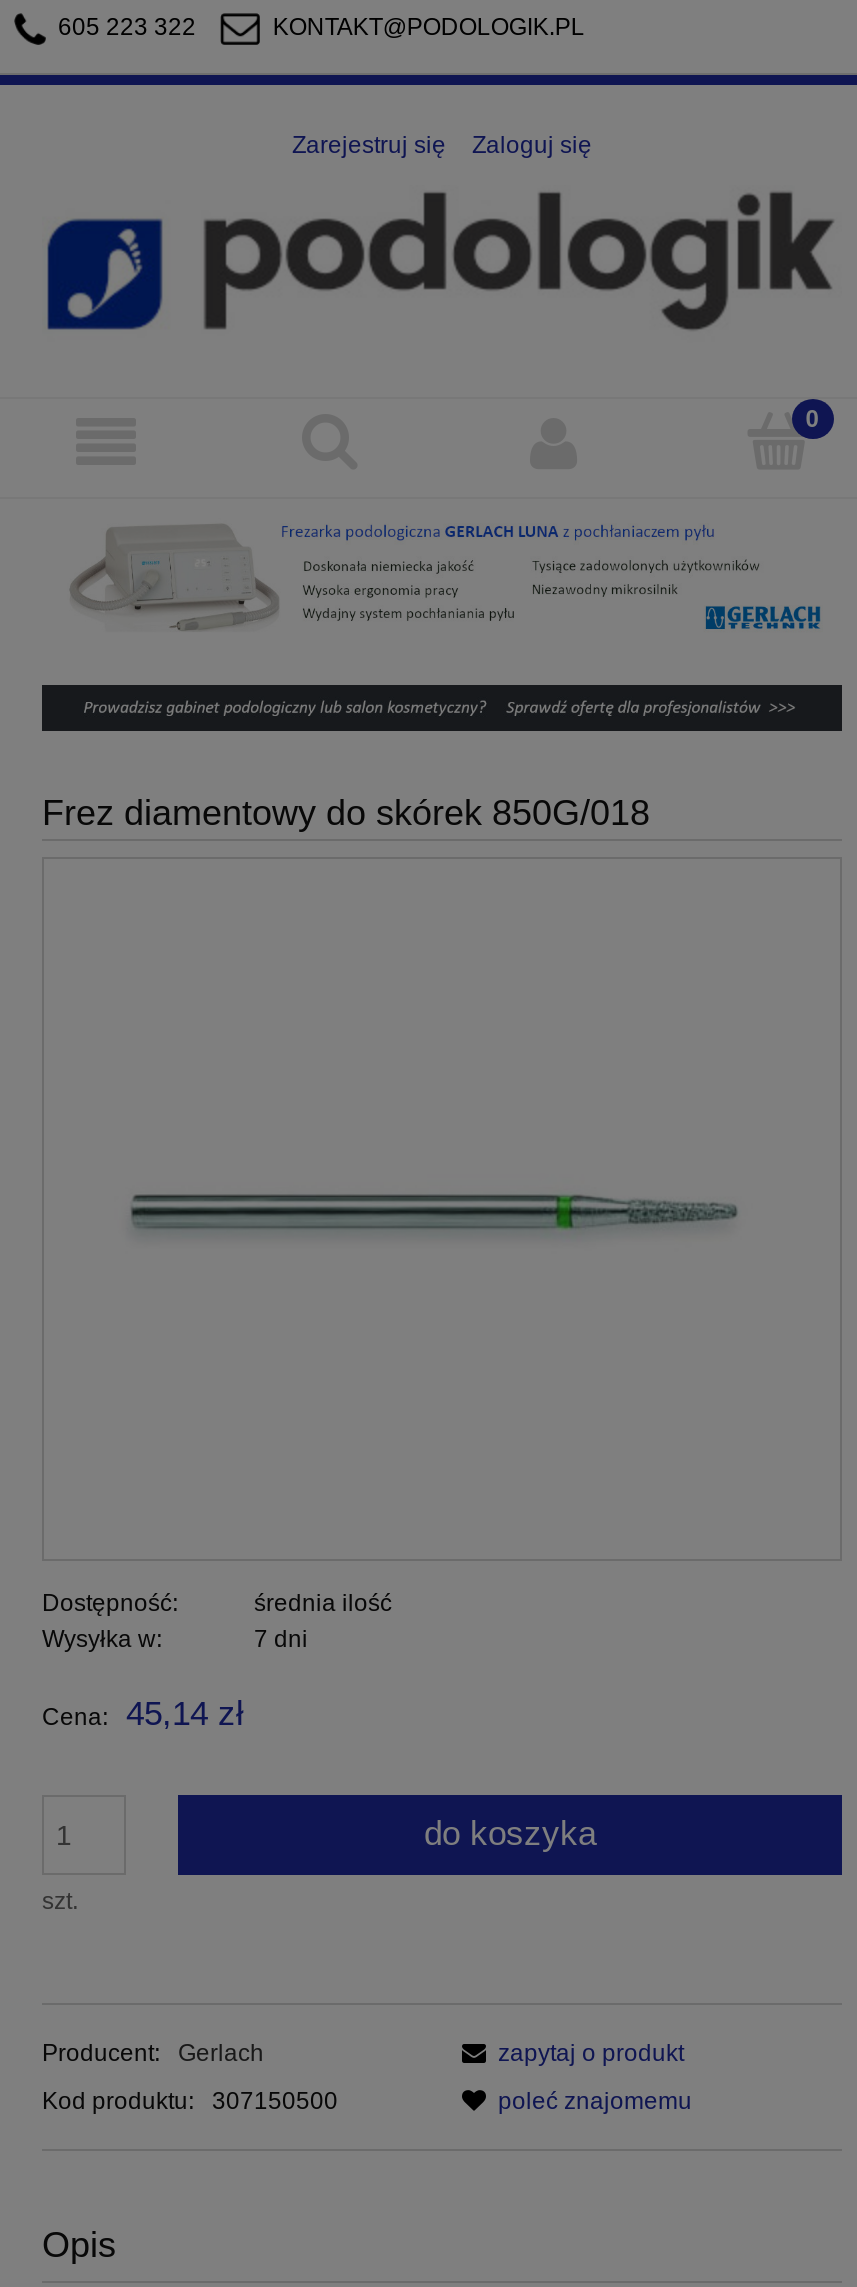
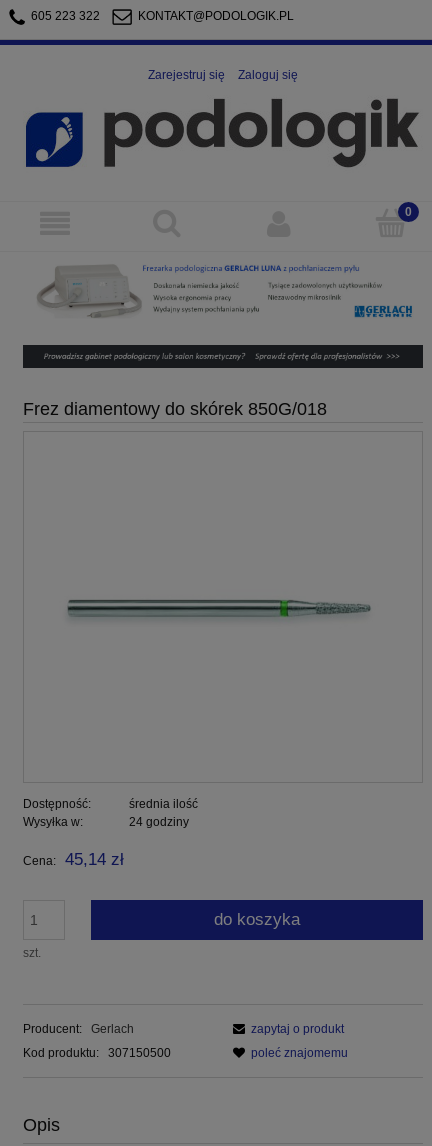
[254,1625,308,1653] 7 dni -> [129,815,189,829] 24 godziny

